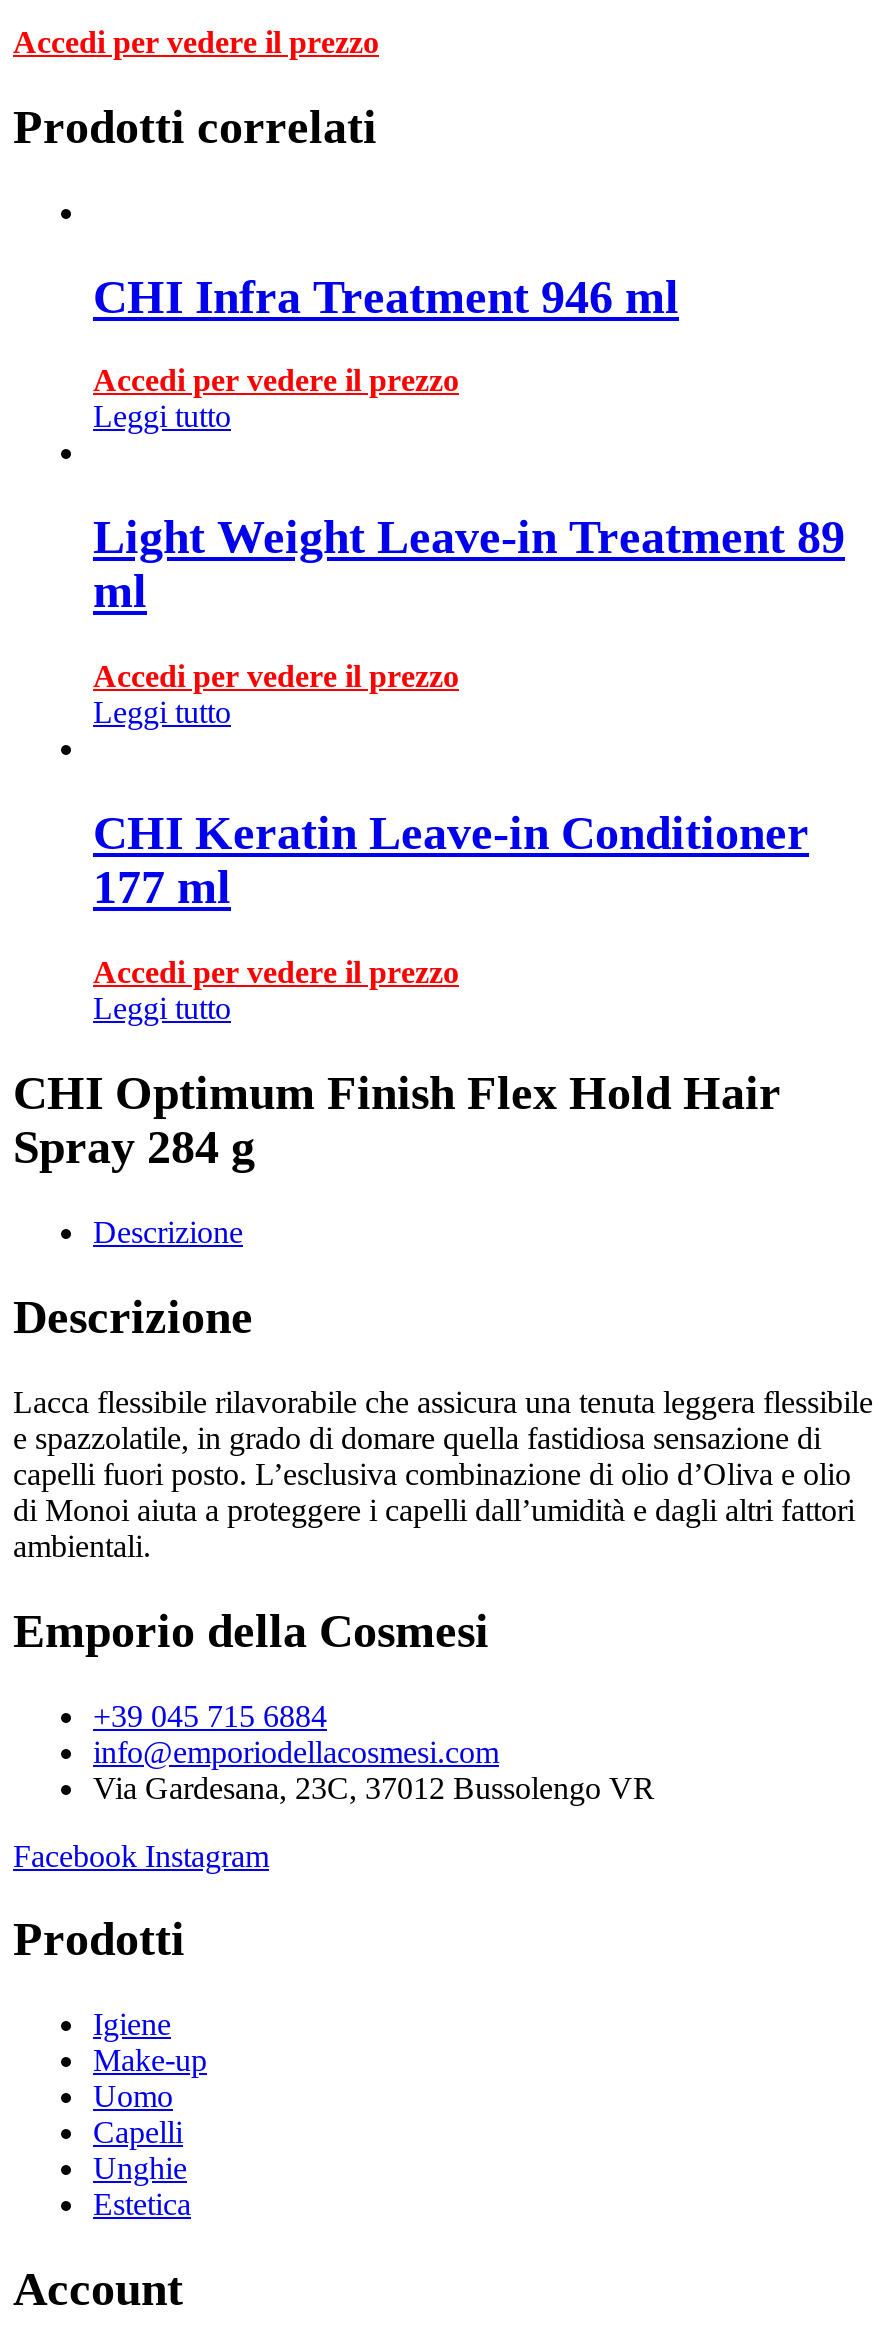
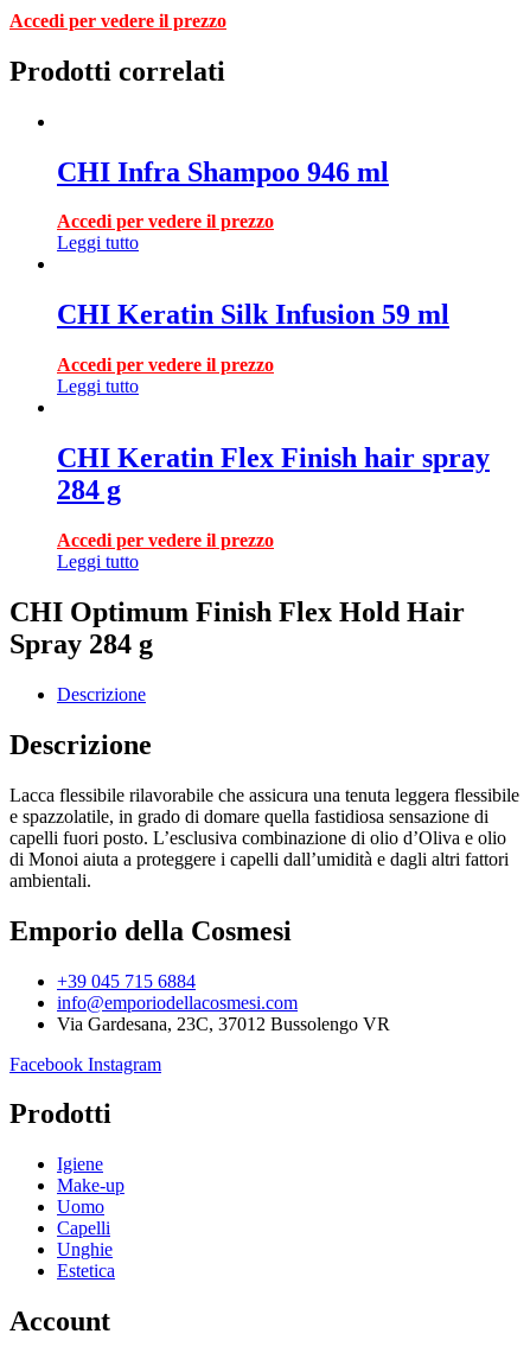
[93,270,679,322] CHI Infra Treatment 946 ml -> [57,156,389,187] CHI Infra Shampoo 946 ml
[93,512,845,618] Light Weight Leave-in Treatment 89 | ml -> [57,299,449,330] CHI Keratin Silk Infusion 59 ml
[93,807,809,913] CHI Keratin Leave-in Conditioner | 177 ml -> [57,443,490,505] CHI Keratin Flex Finish hair spray | 284 g

